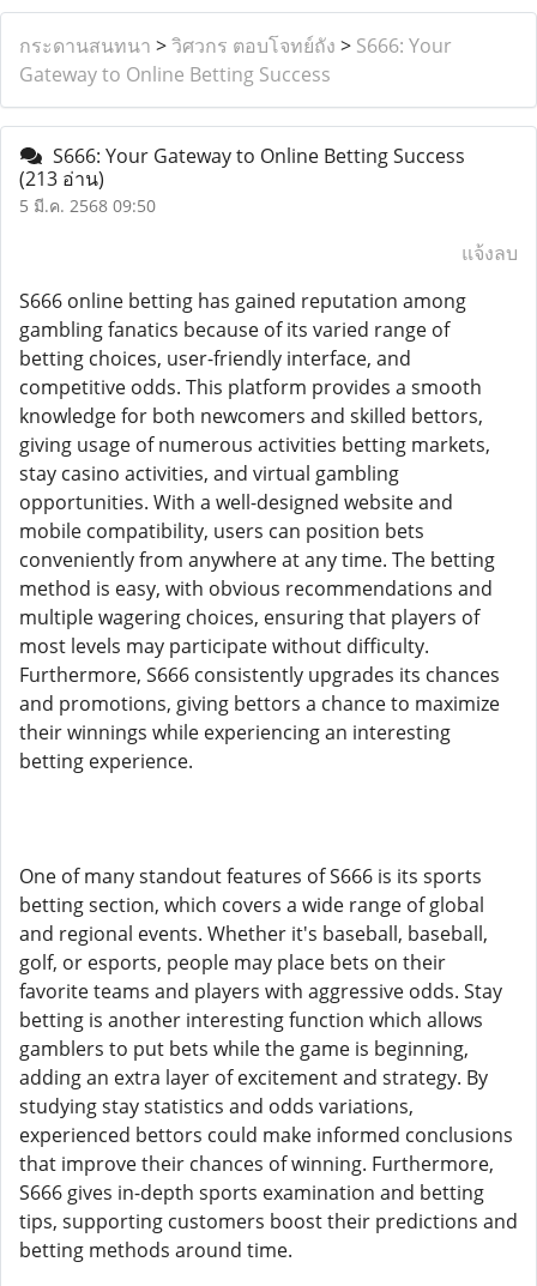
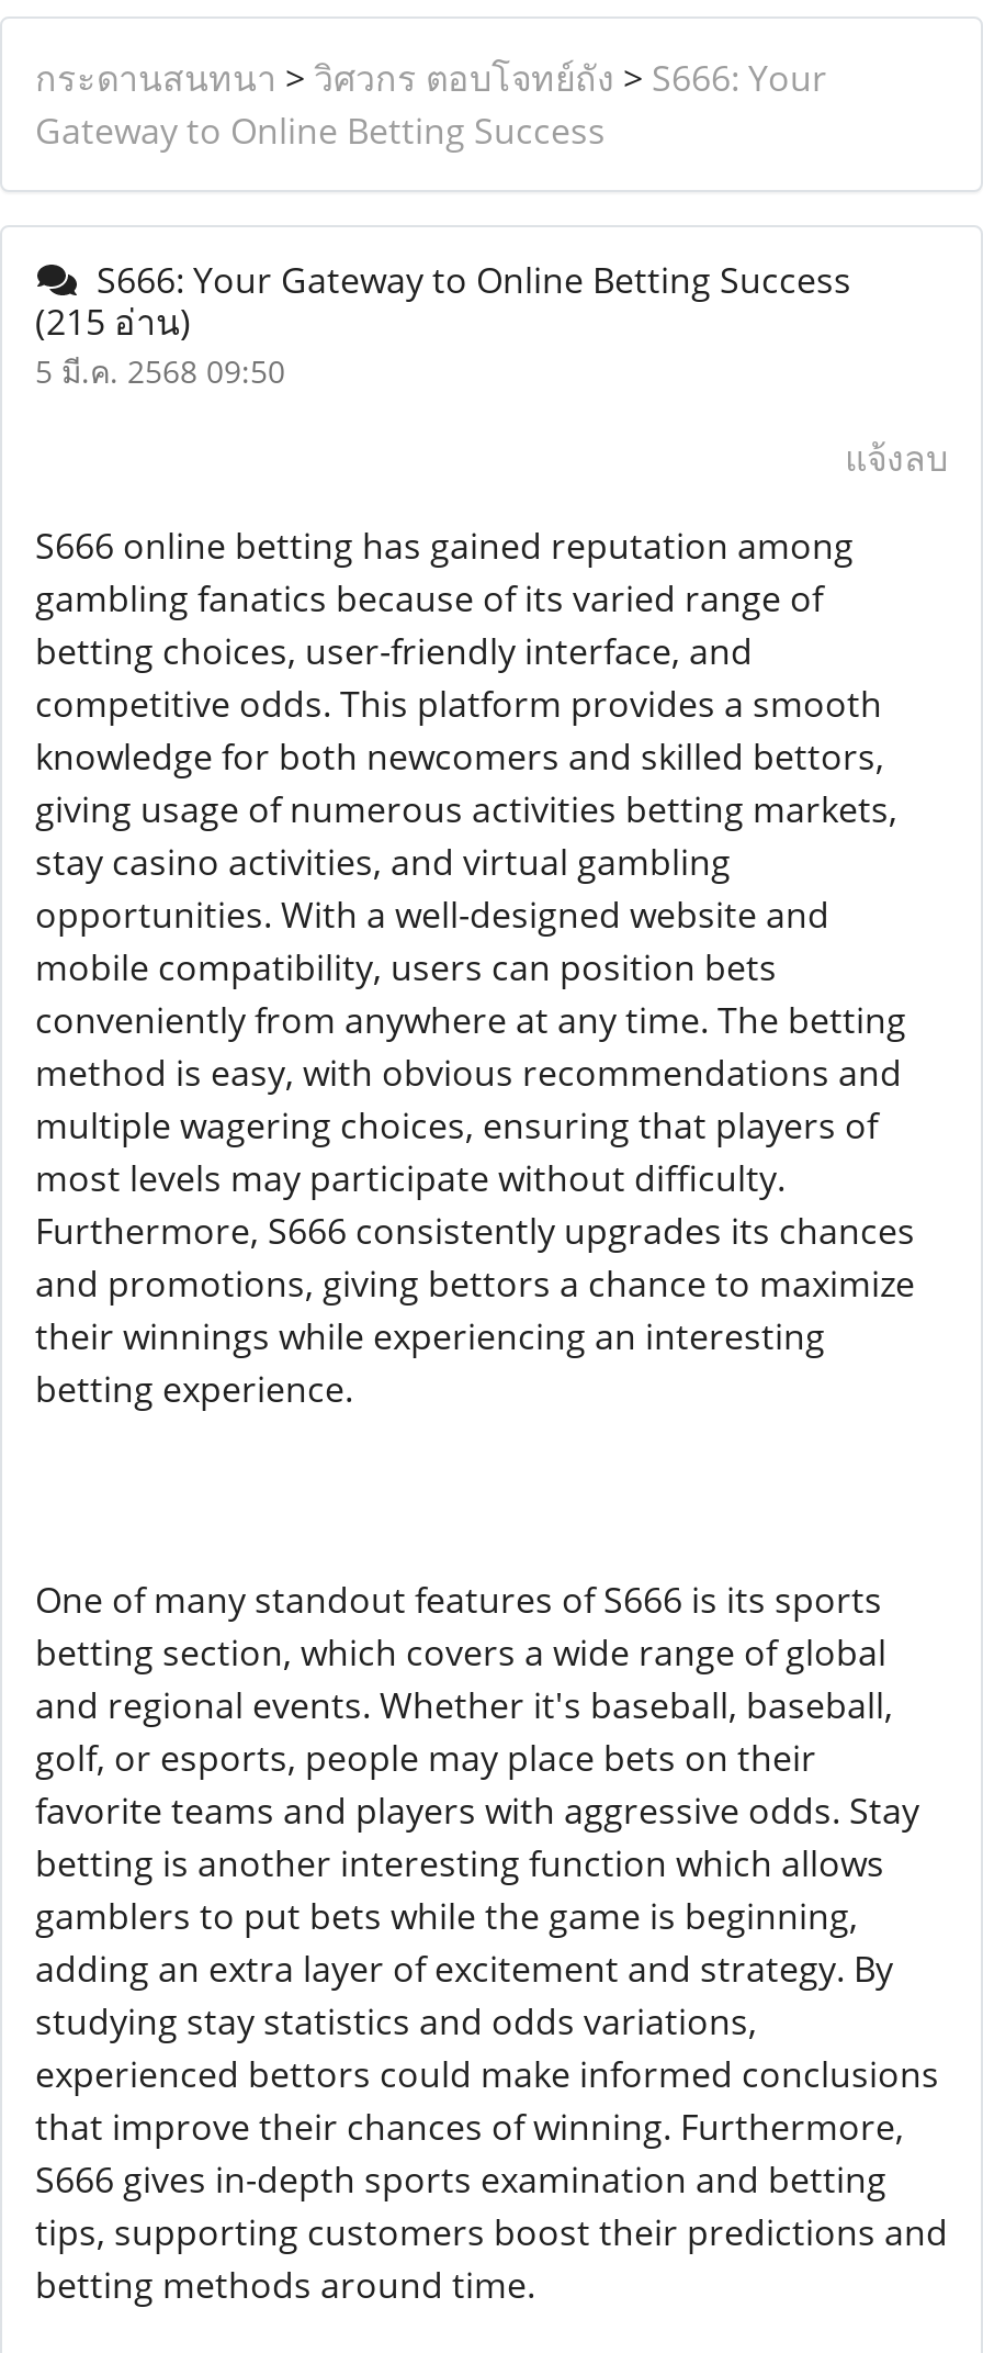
[19,165,104,192] (213 อ่าน) -> [35,298,191,346] (215 อ่าน)

